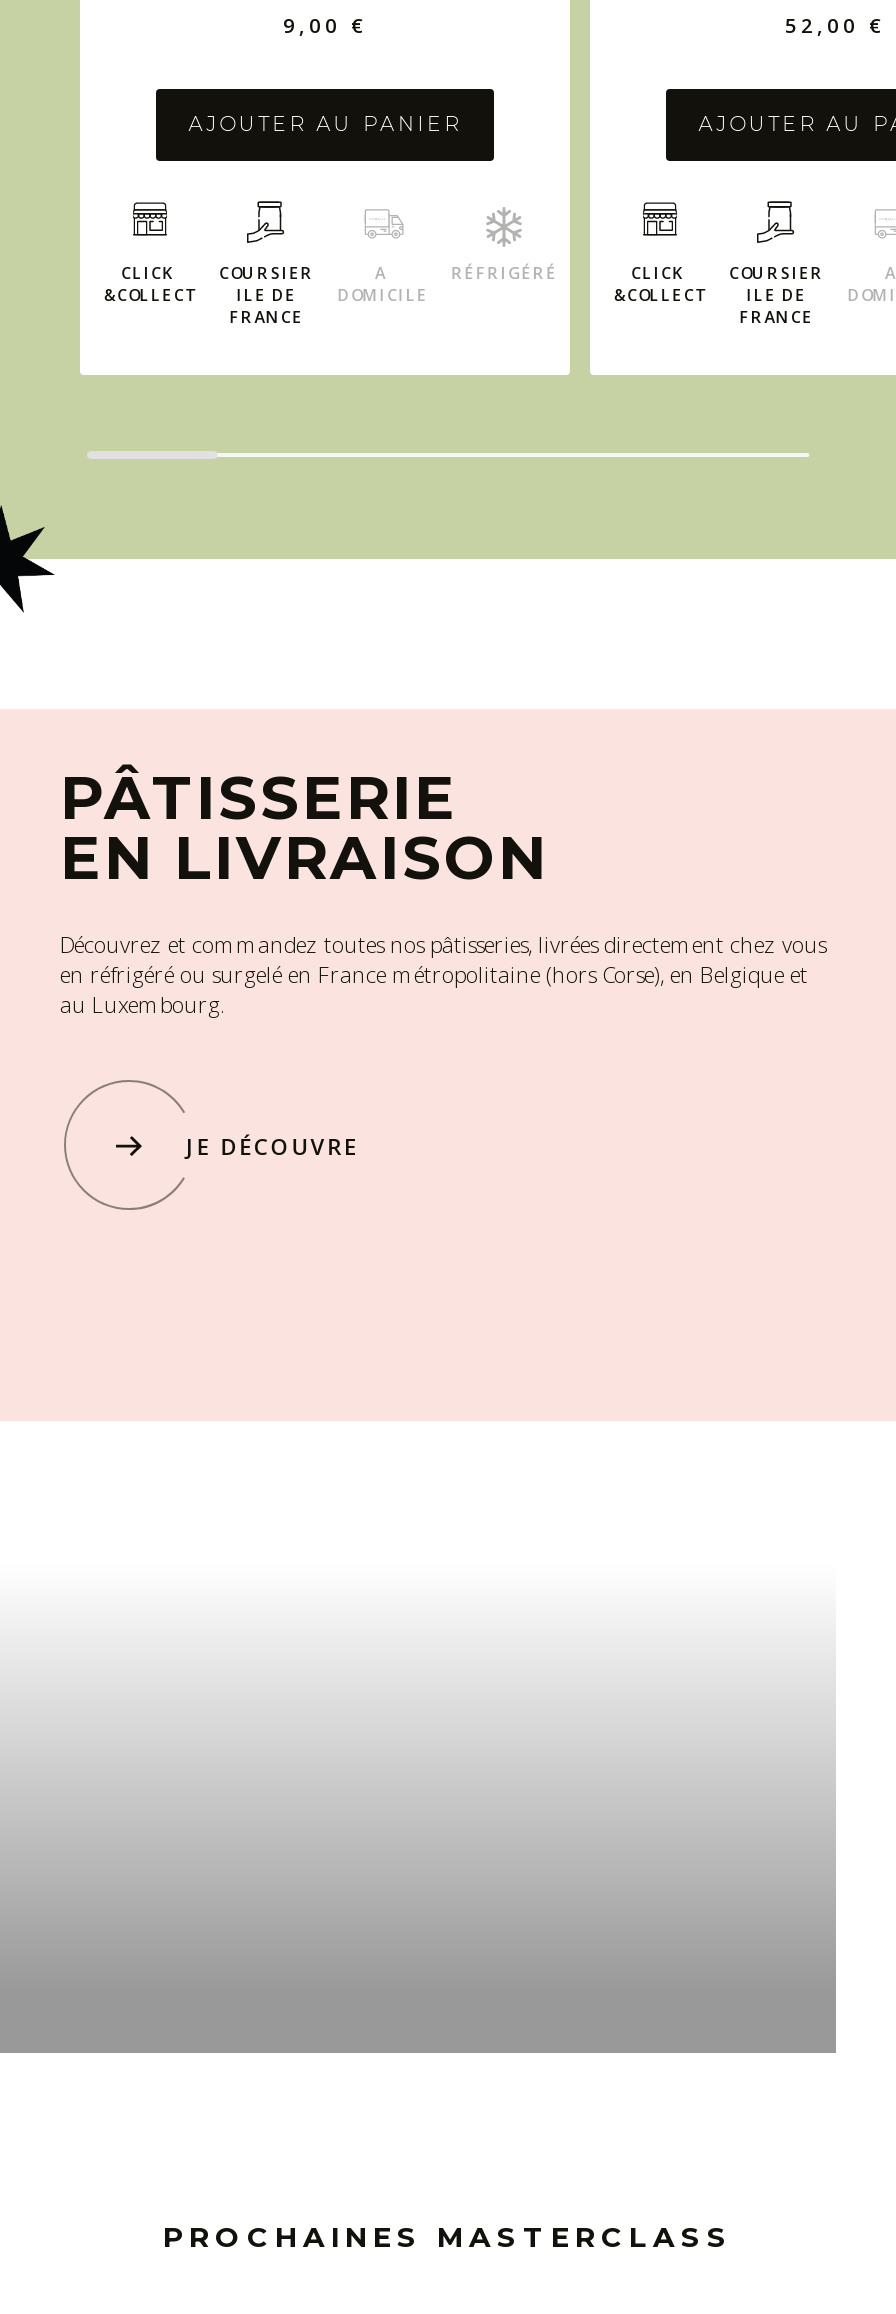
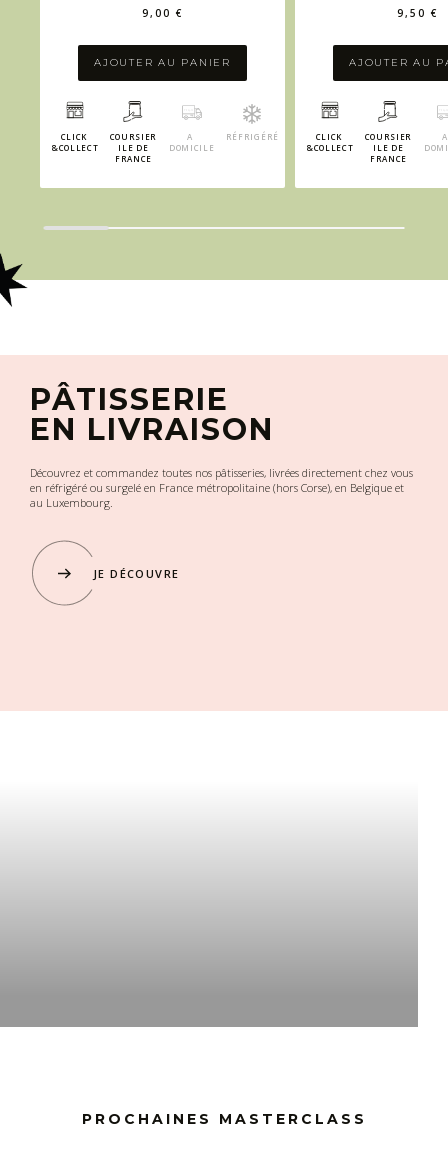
[785,11,885,39] 52,00 € -> [396,6,438,20] 9,50 €

